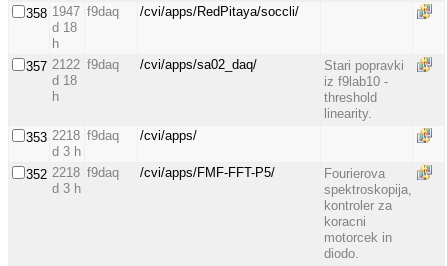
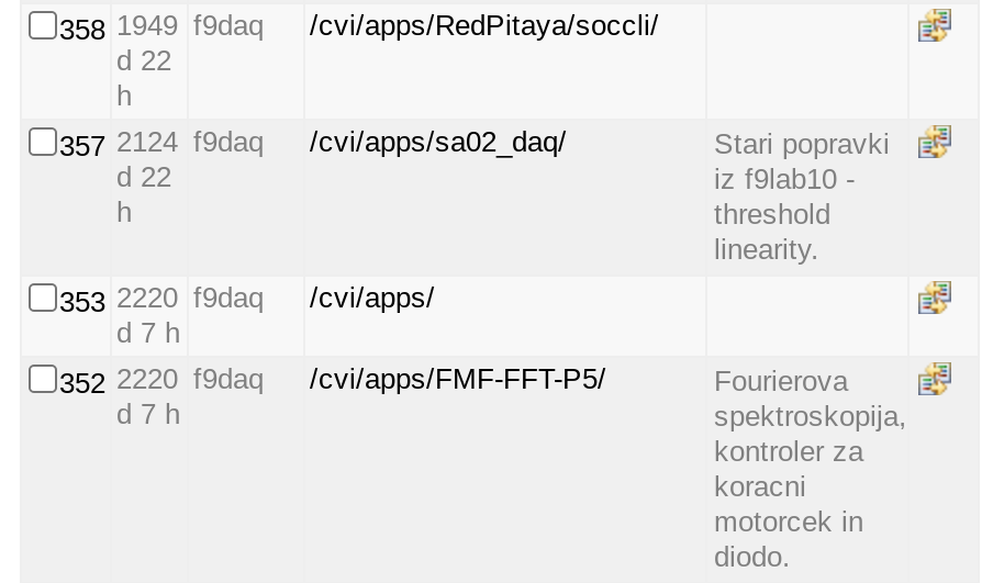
[26,4,299,21] 358 1947 f9daq /cvi/apps/RedPitaya/soccli/ -> [59,9,659,46] 358 1949 f9daq /cvi/apps/RedPitaya/soccli/
[52,20,77,35] d 18 -> [116,44,171,77] d 22
[26,57,257,74] 357 2122 f9daq /cvi/apps/sa02_daq/ -> [59,125,567,163] 357 2124 f9daq /cvi/apps/sa02_daq/
[52,73,77,88] d 18 -> [116,161,171,193] d 22
[26,128,197,145] 353 2218 f9daq /cvi/apps/ -> [59,281,435,319] 353 2220 f9daq /cvi/apps/
[52,144,81,159] d 3 h -> [116,316,180,349] d 7 h
[26,165,275,182] 352 2218 f9daq /cvi/apps/FMF-FFT-P5/ -> [59,363,606,400] 352 2220 f9daq /cvi/apps/FMF-FFT-P5/
[52,181,81,196] d 3 h -> [116,398,180,431] d 7 h

